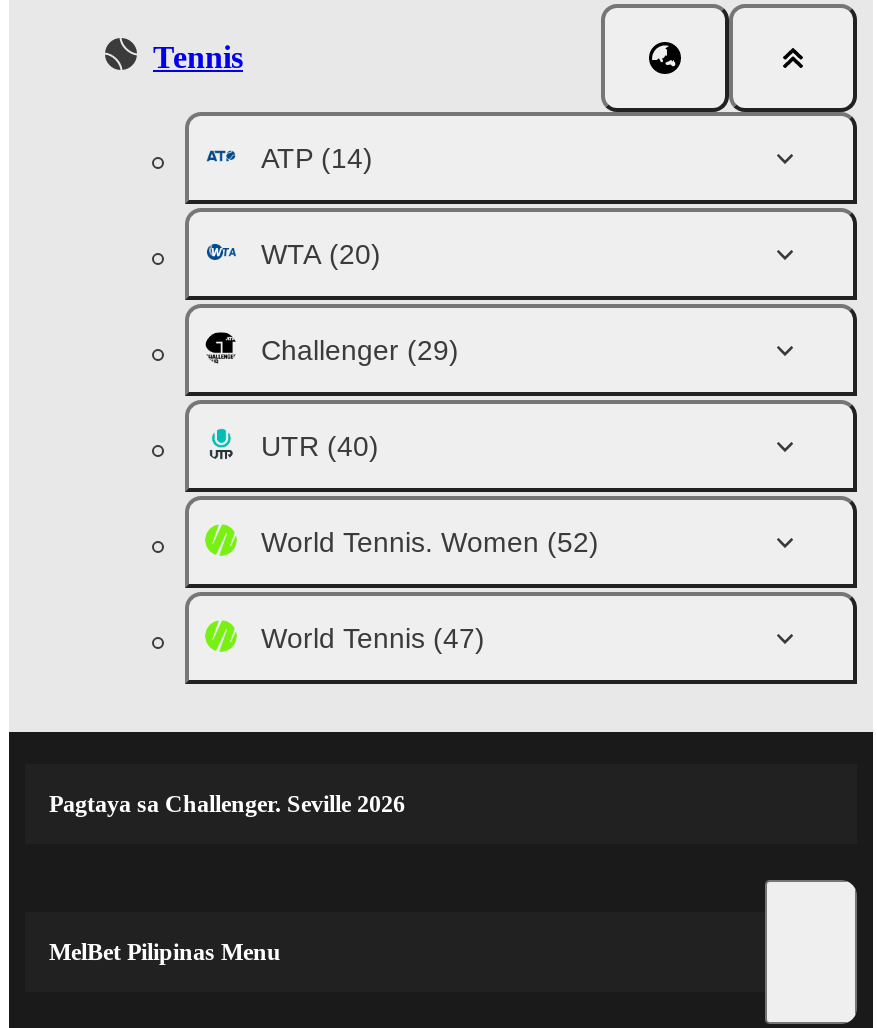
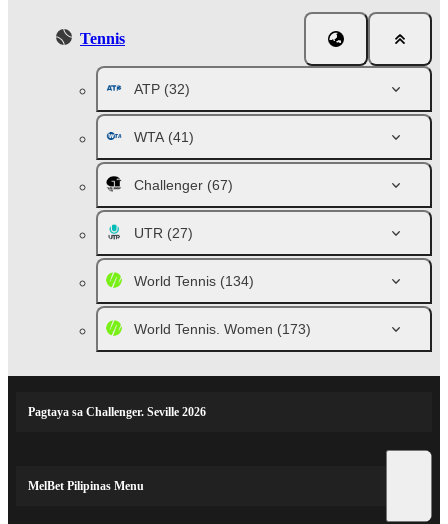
[261,142,373,174] ATP (14) -> [134,81,190,97] ATP (32)
[261,238,381,270] WTA (20) -> [134,129,194,145] WTA (41)
[261,334,459,366] Challenger (29) -> [134,177,233,193] Challenger (67)
[261,430,379,462] UTR (40) -> [134,225,193,241] UTR (27)
[261,526,599,558] World Tennis. Women (52) -> [134,273,254,289] World Tennis (134)
[261,622,485,654] World Tennis (47) -> [134,321,311,337] World Tennis. Women (173)

